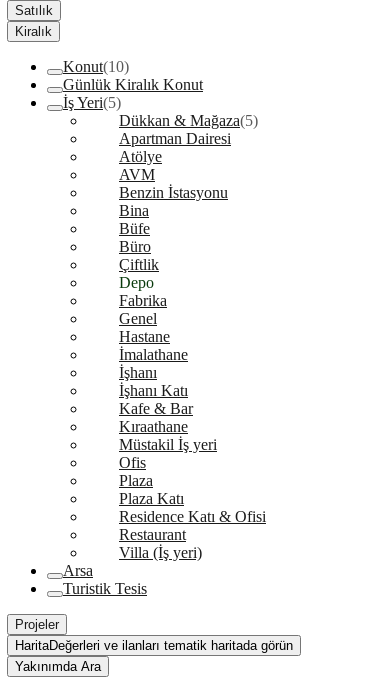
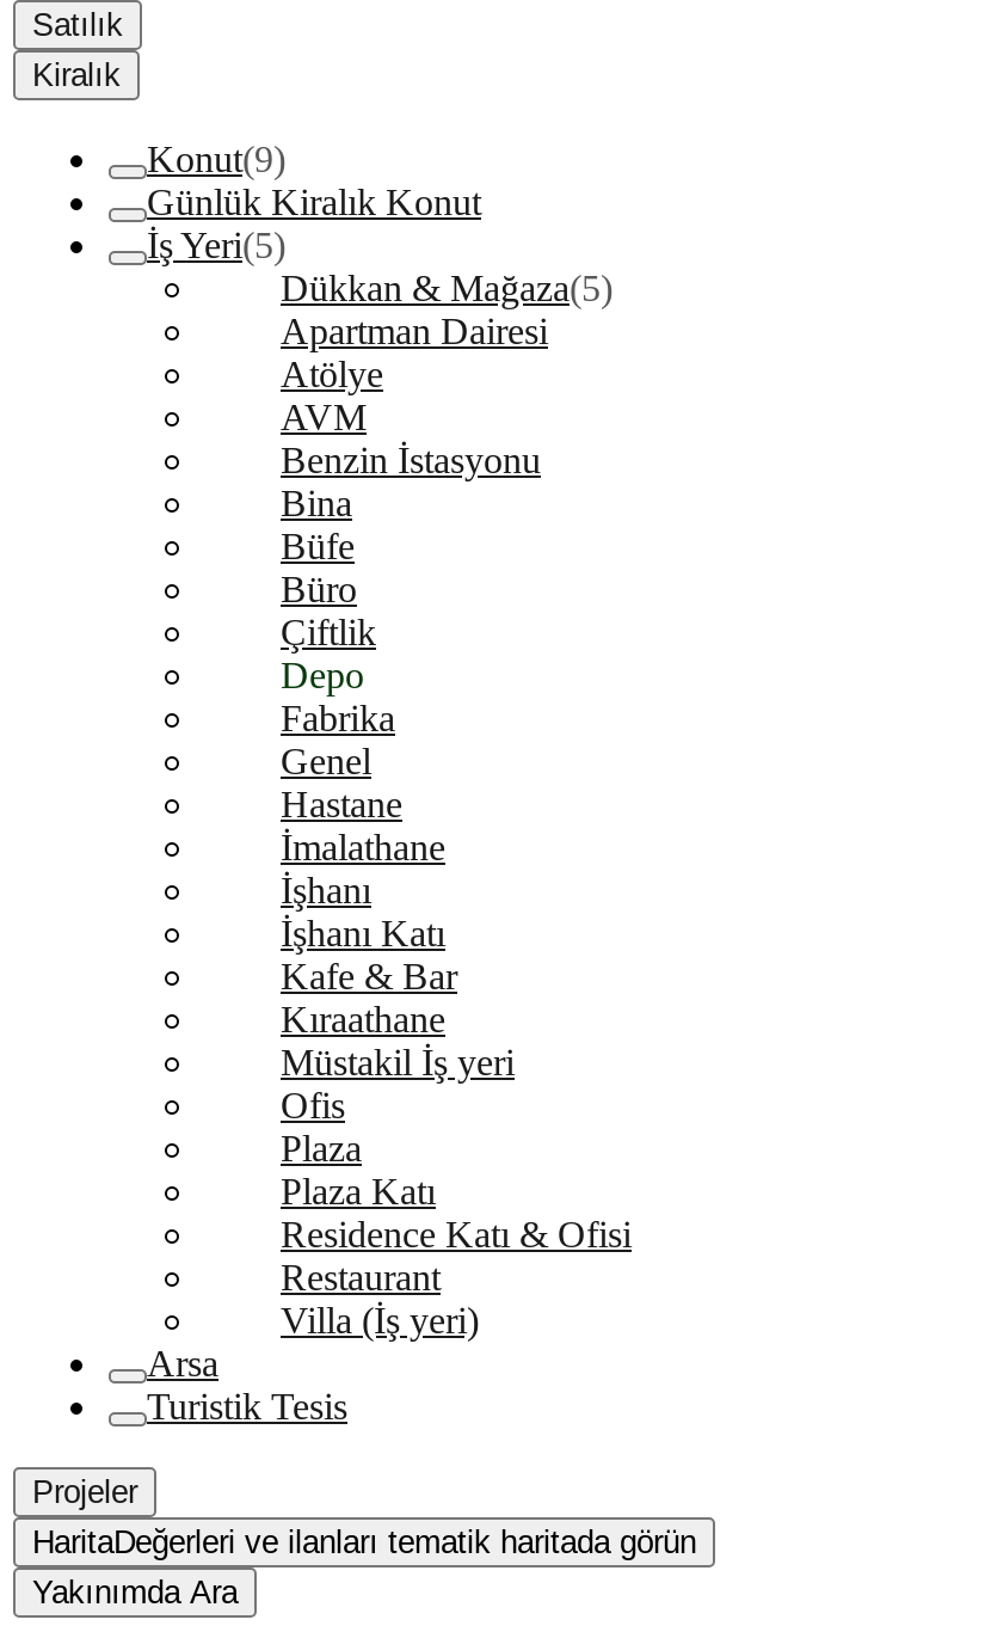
[63,58,129,75] Konut(10) -> [147,138,285,179] Konut(9)

